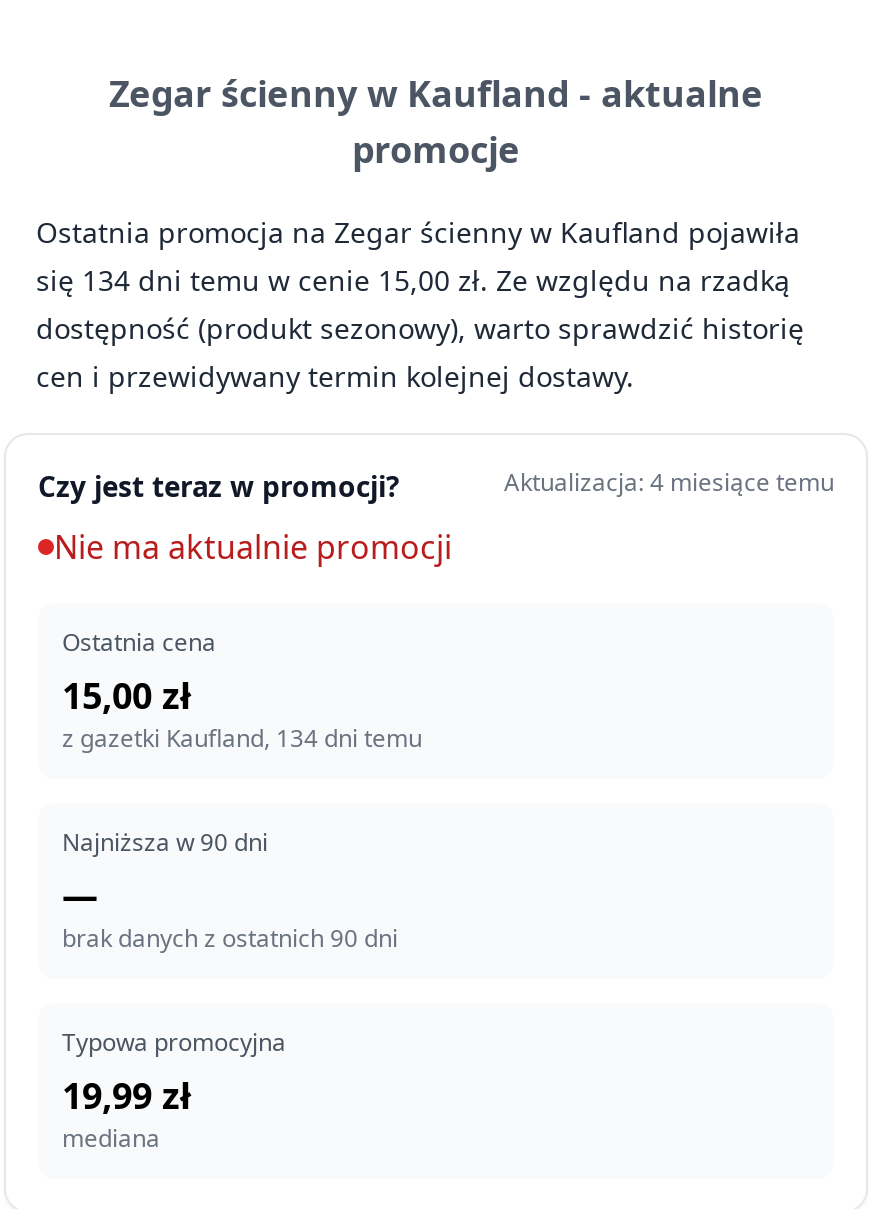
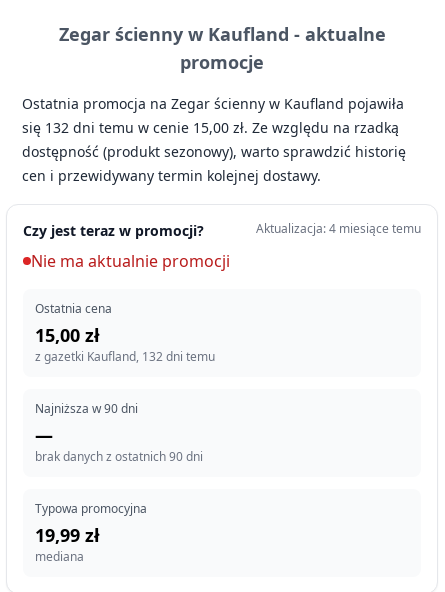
[36,261,790,299] się 134 dni temu w cenie 15,00 zł. Ze względu na rzadką -> [22,118,399,137] się 132 dni temu w cenie 15,00 zł. Ze względu na rzadką
[62,721,422,755] z gazetki Kaufland, 134 dni temu -> [35,348,215,365] z gazetki Kaufland, 132 dni temu

